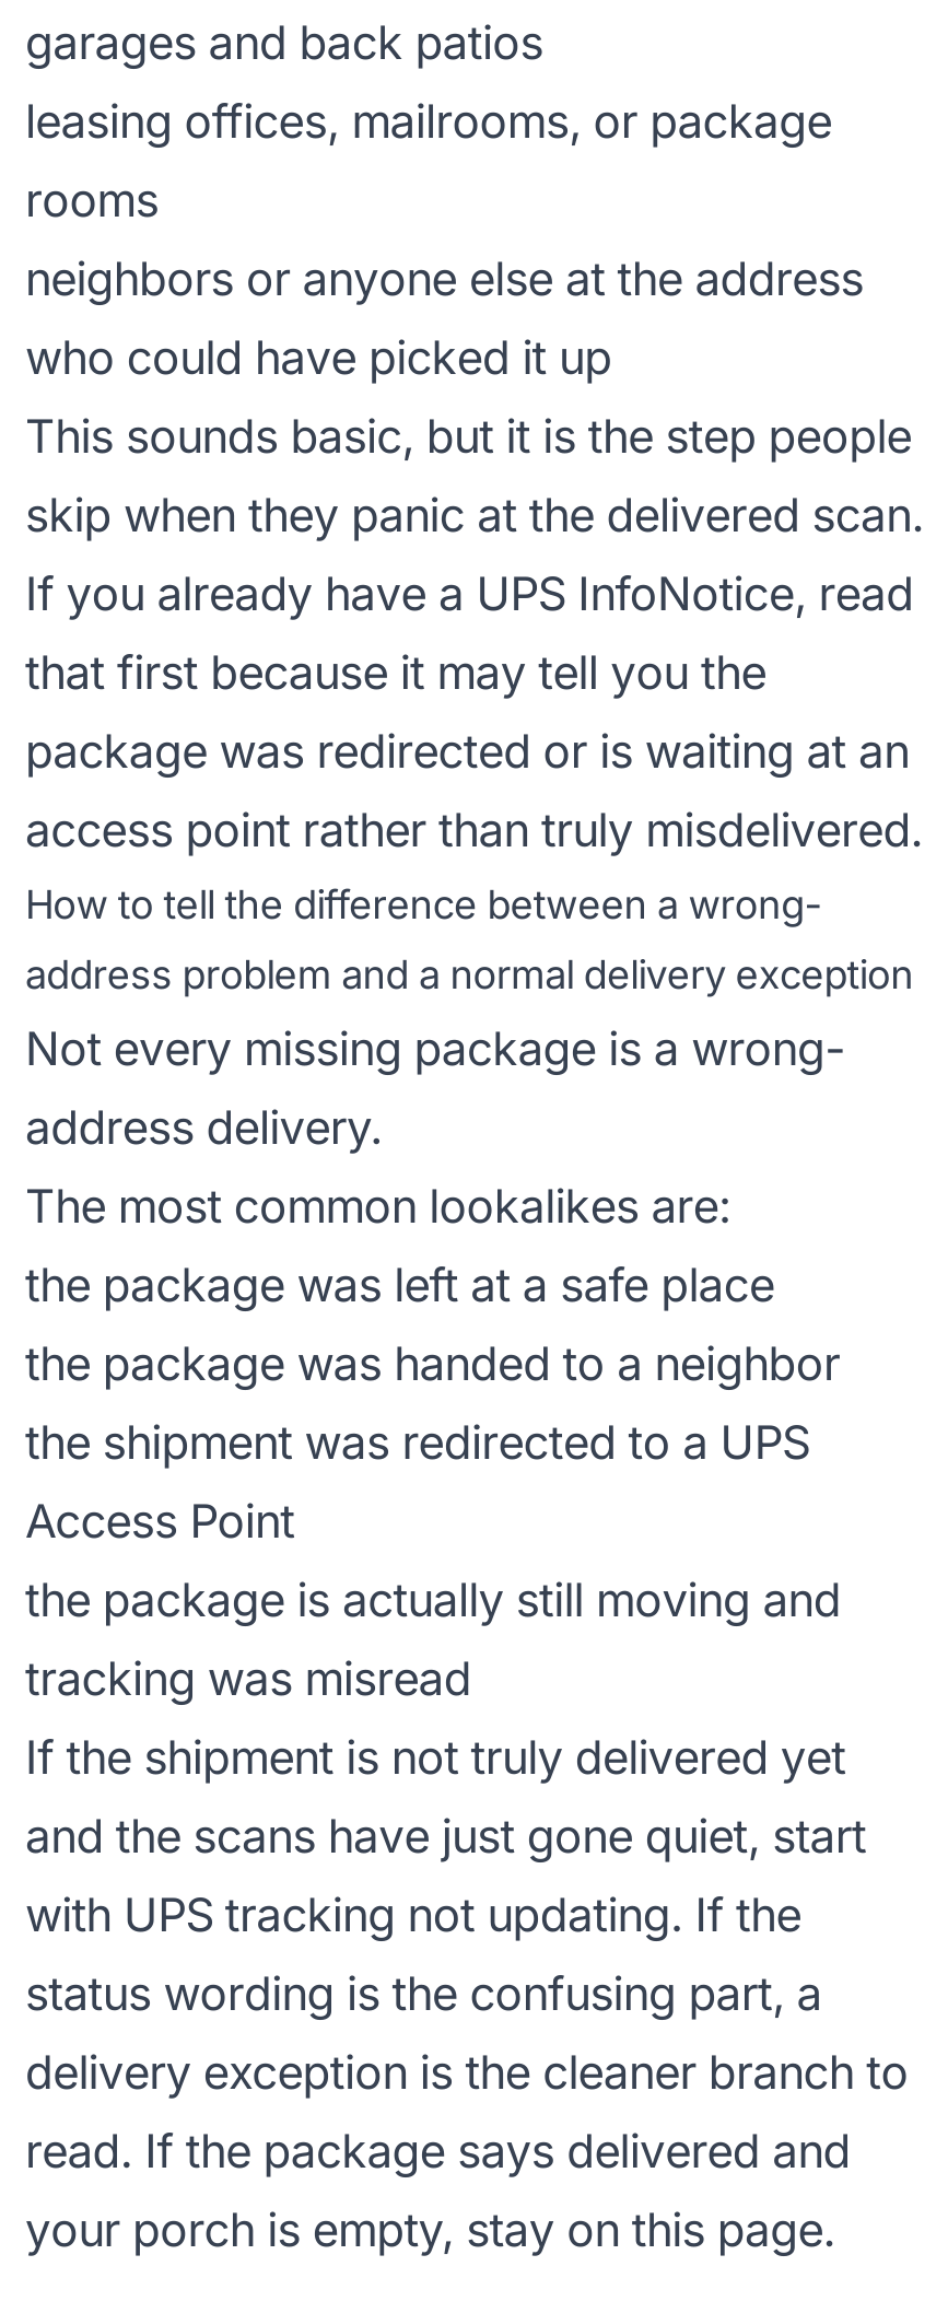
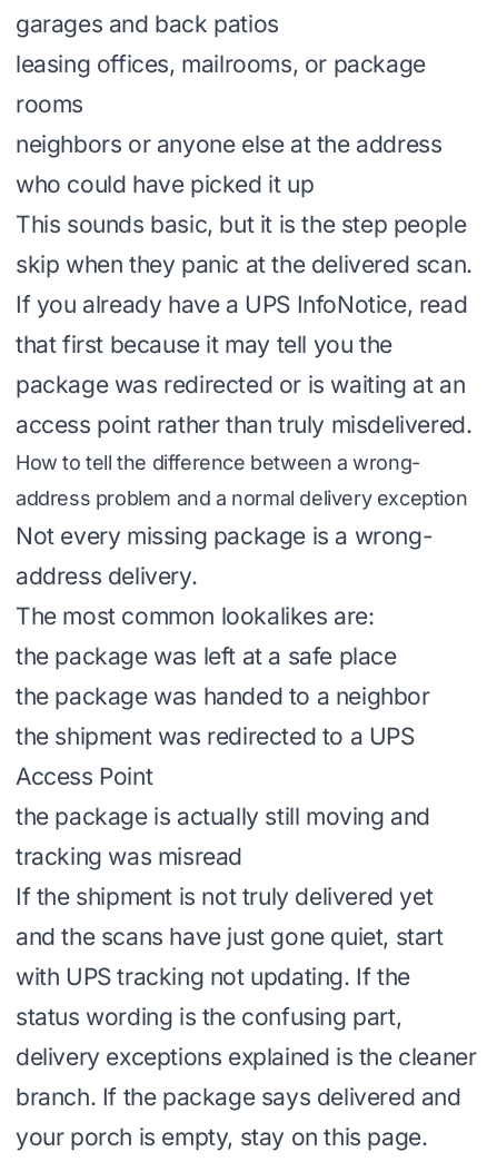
[25,1966,908,2178] status wording is the confusing part, a | delivery exception is the cleaner branch to | read. If the package says delivered and -> [16,1003,476,1111] status wording is the confusing part, | delivery exceptions explained is the cleaner | branch. If the package says delivered and

